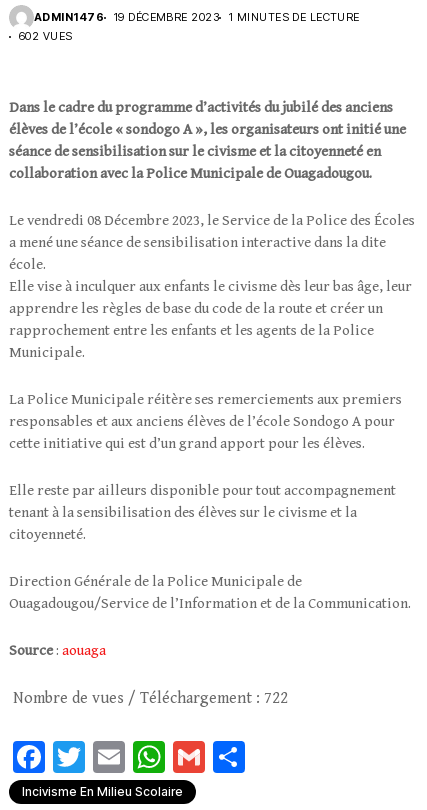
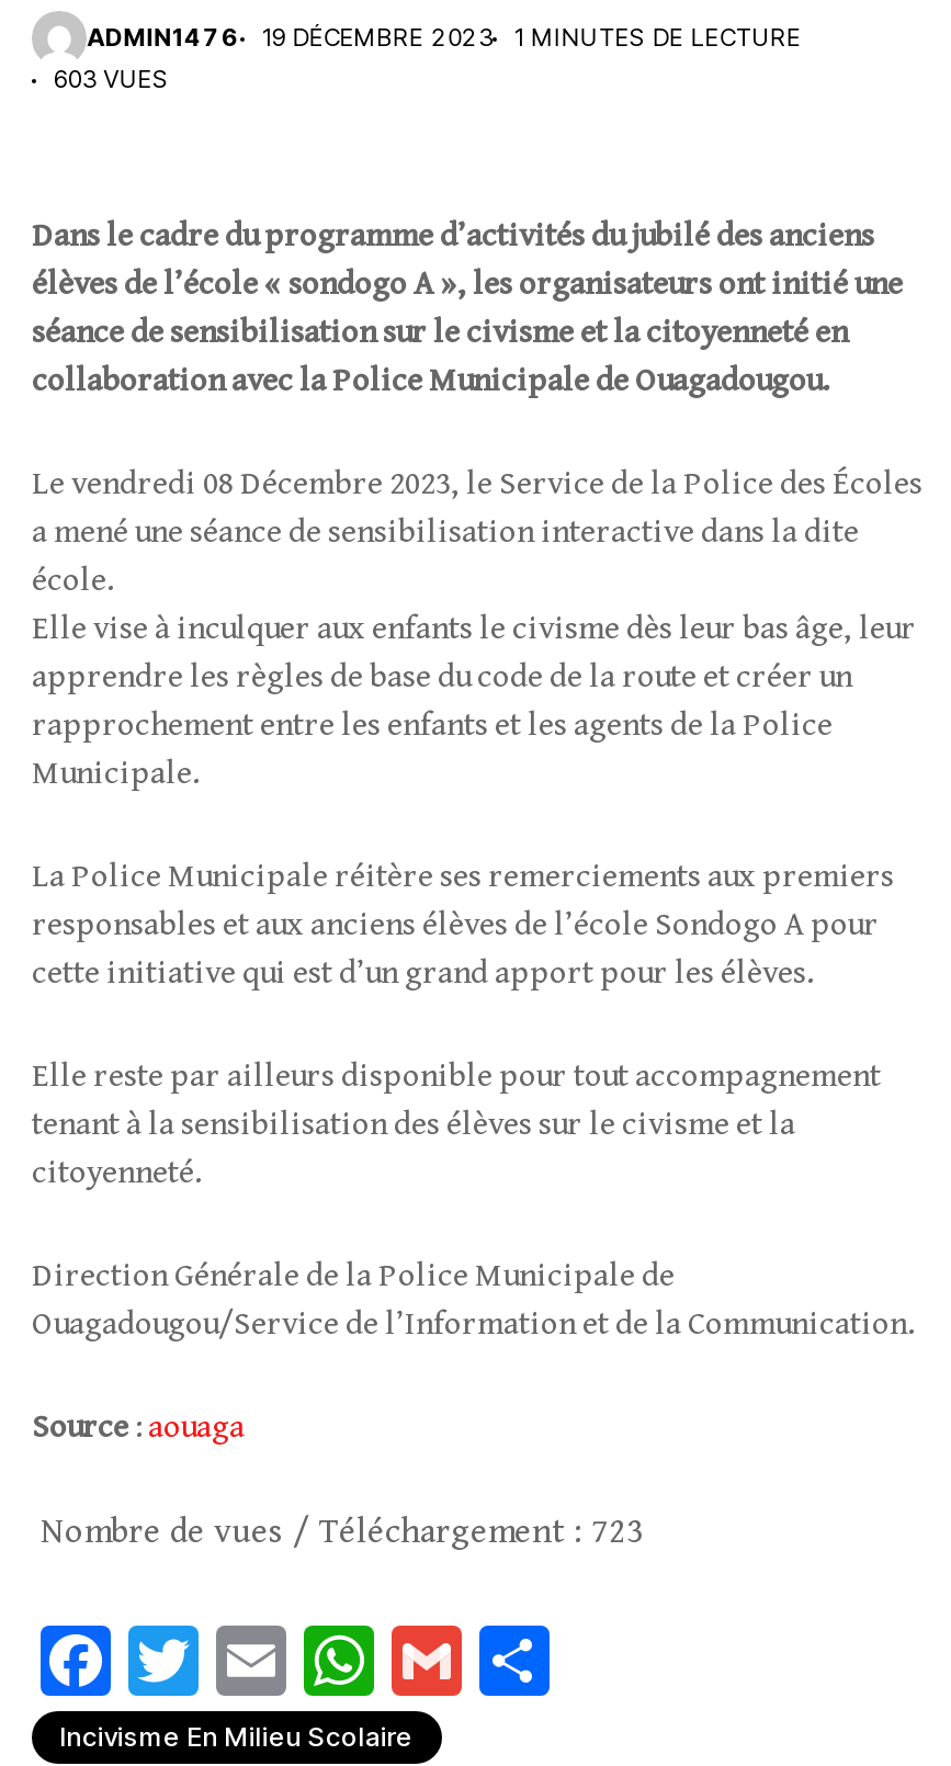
[19,29,72,43] 602 VUES -> [54,64,169,94] 603 VUES
[13,689,288,708] Nombre de vues / Téléchargement : 722 -> [41,1512,644,1553] Nombre de vues / Téléchargement : 723

